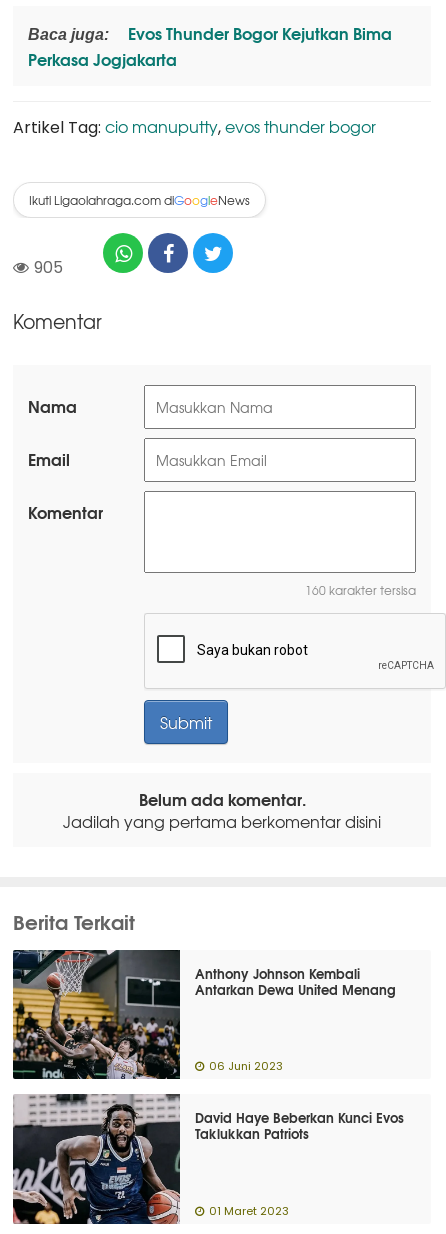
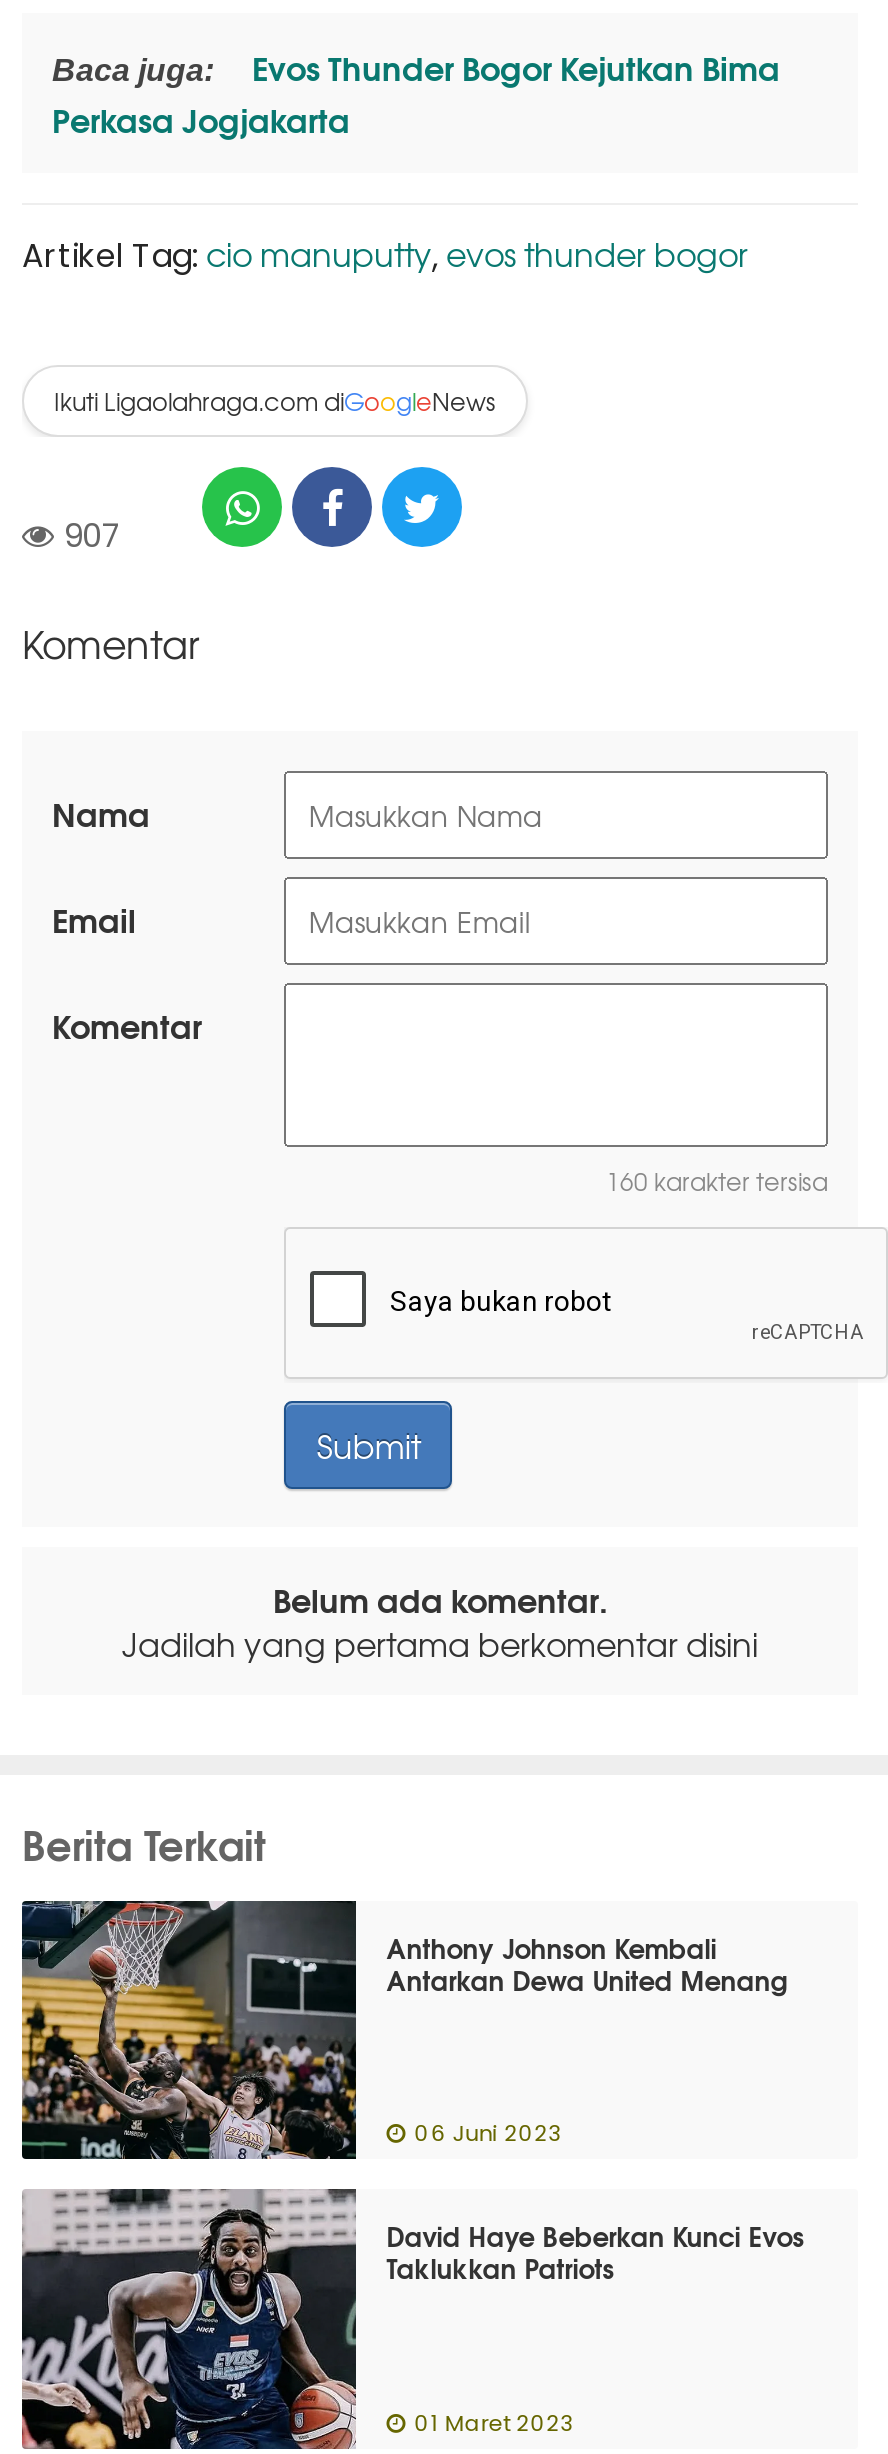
[34,259,63,275] 905 -> [64,519,122,551] 907

